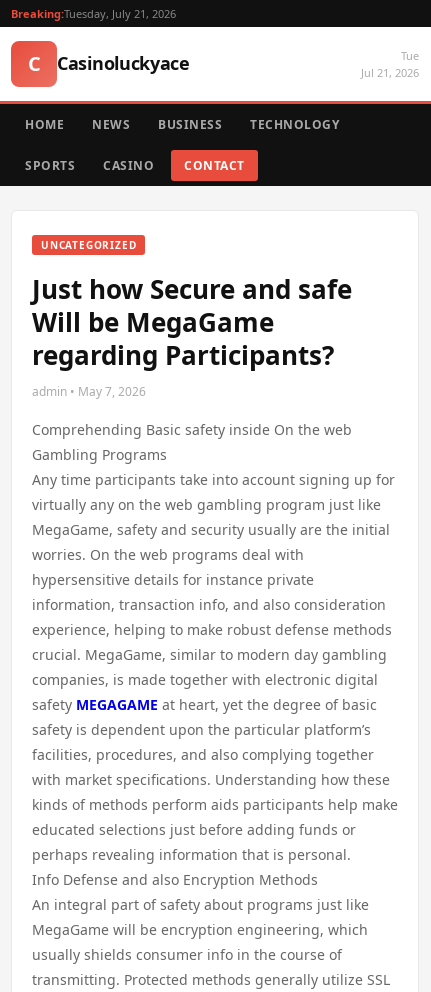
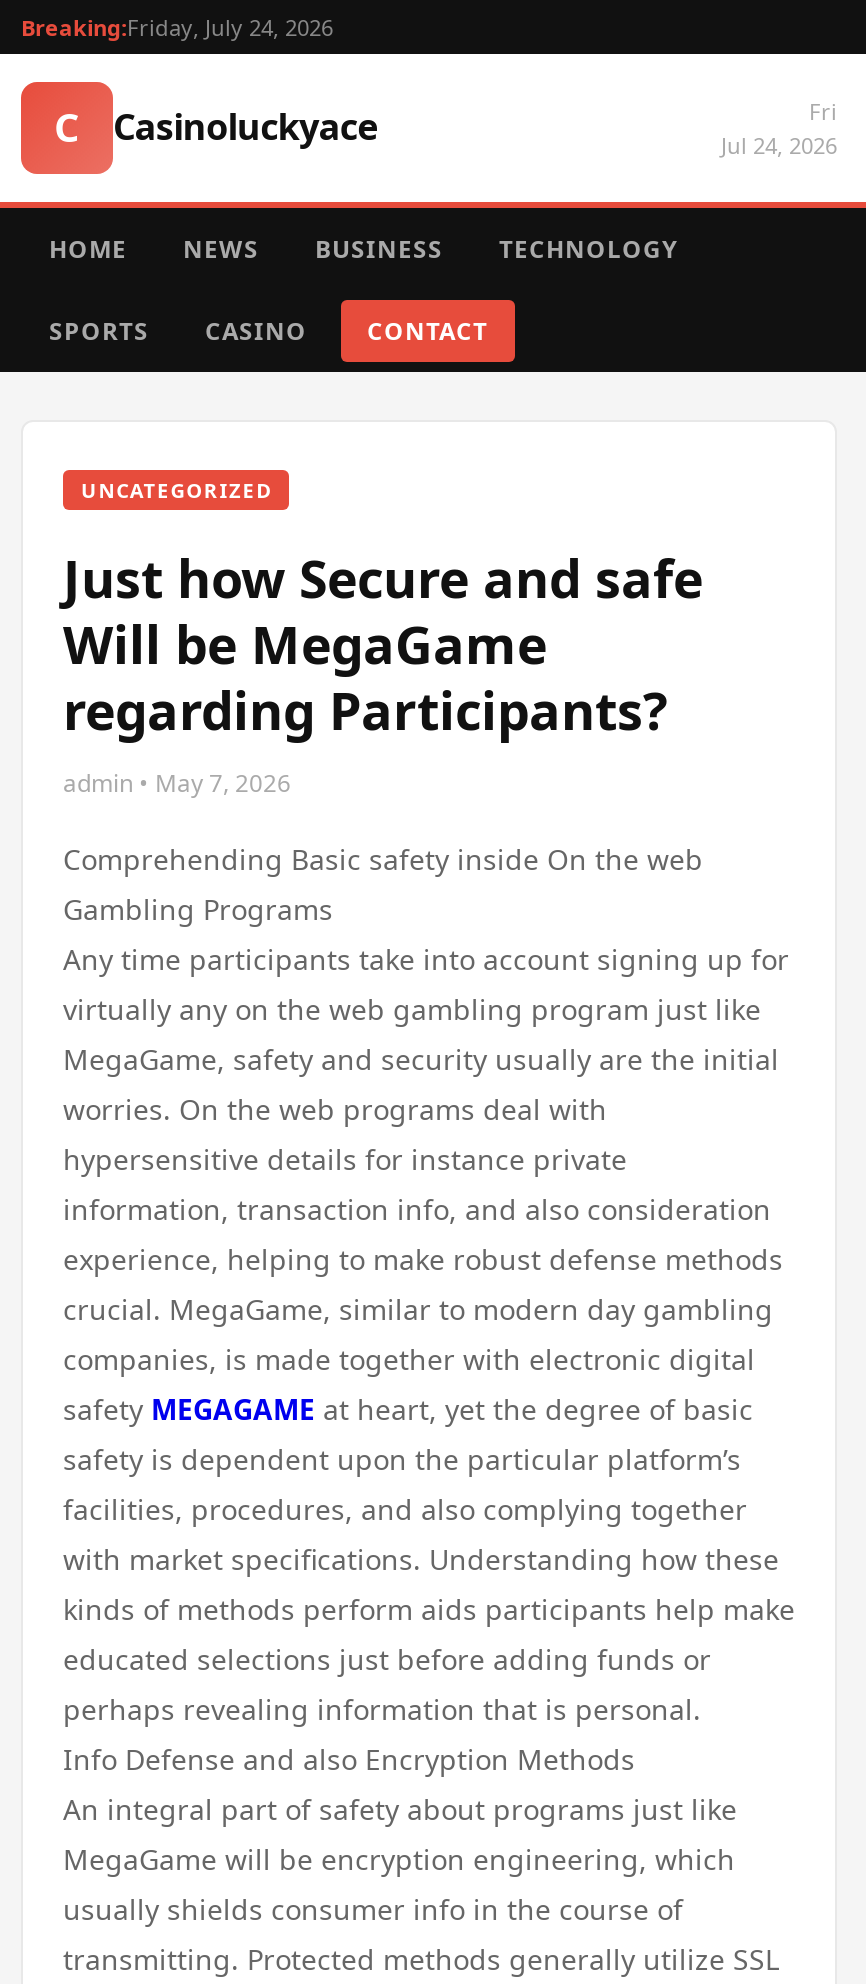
[11,6,176,21] Breaking:Tuesday, July 21, 2026 -> [21,12,333,42] Breaking:Friday, July 24, 2026
[361,48,419,80] Tue | Jul 21, 2026 -> [721,96,837,160] Fri | Jul 24, 2026

